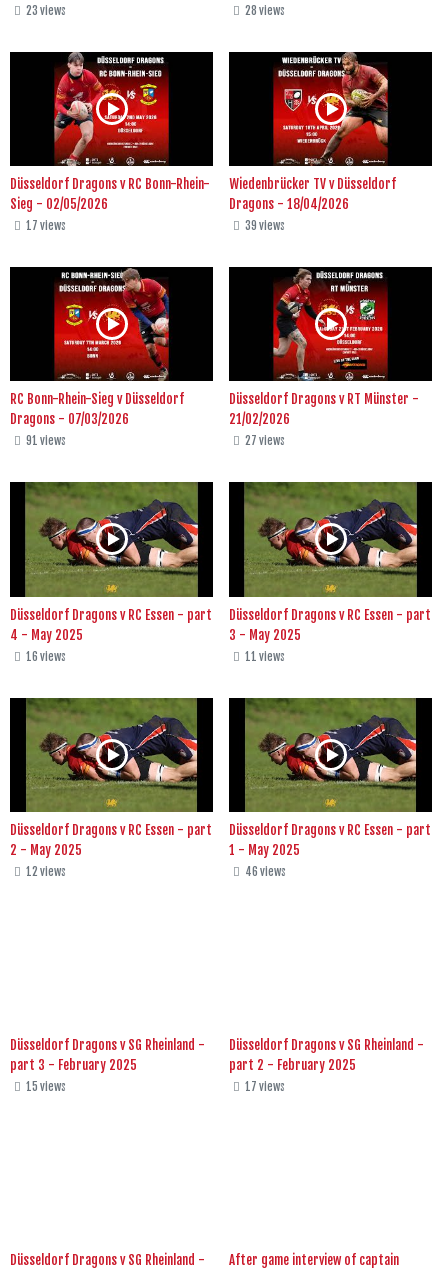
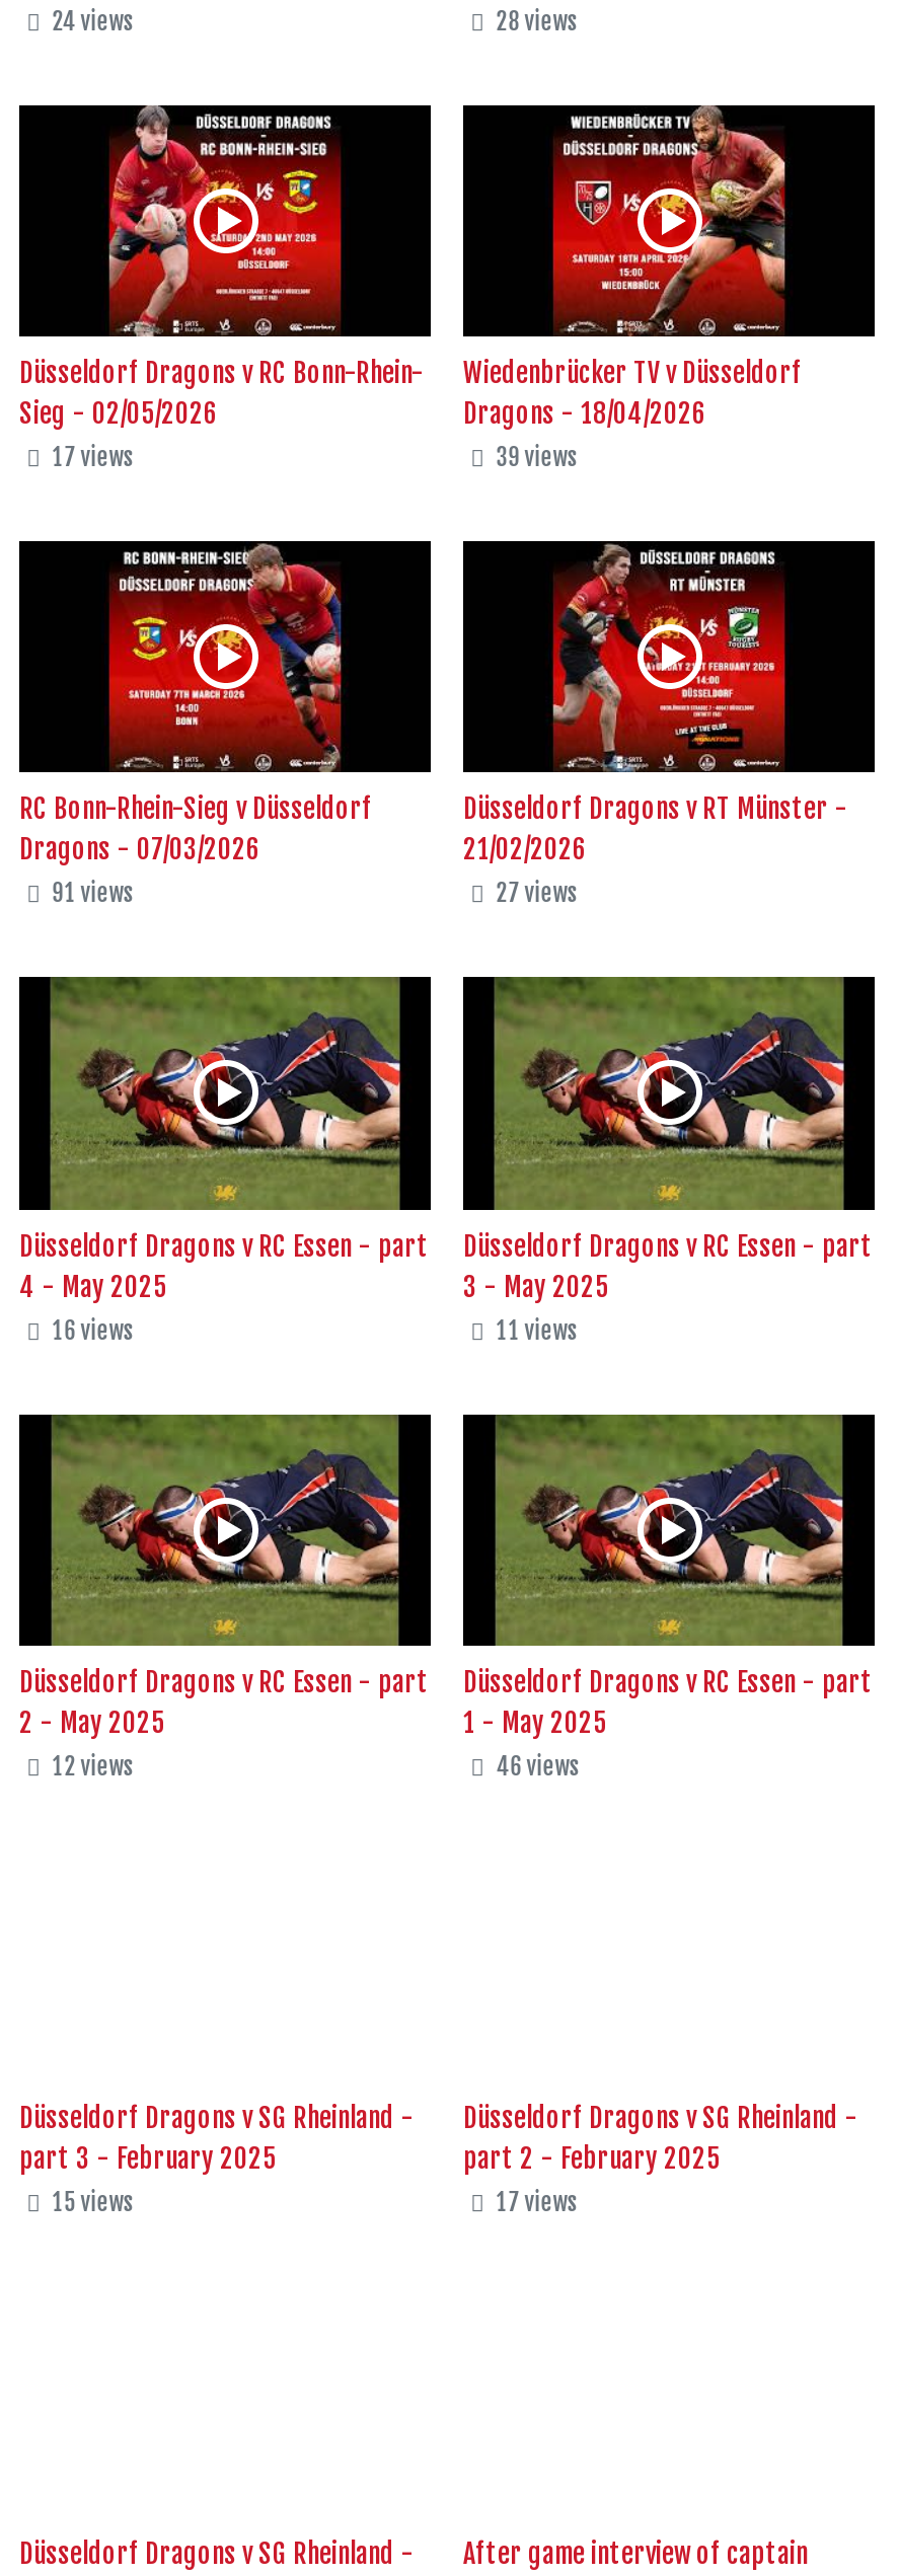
[24,4,66,18] 23 views -> [48,8,133,36] 24 views

